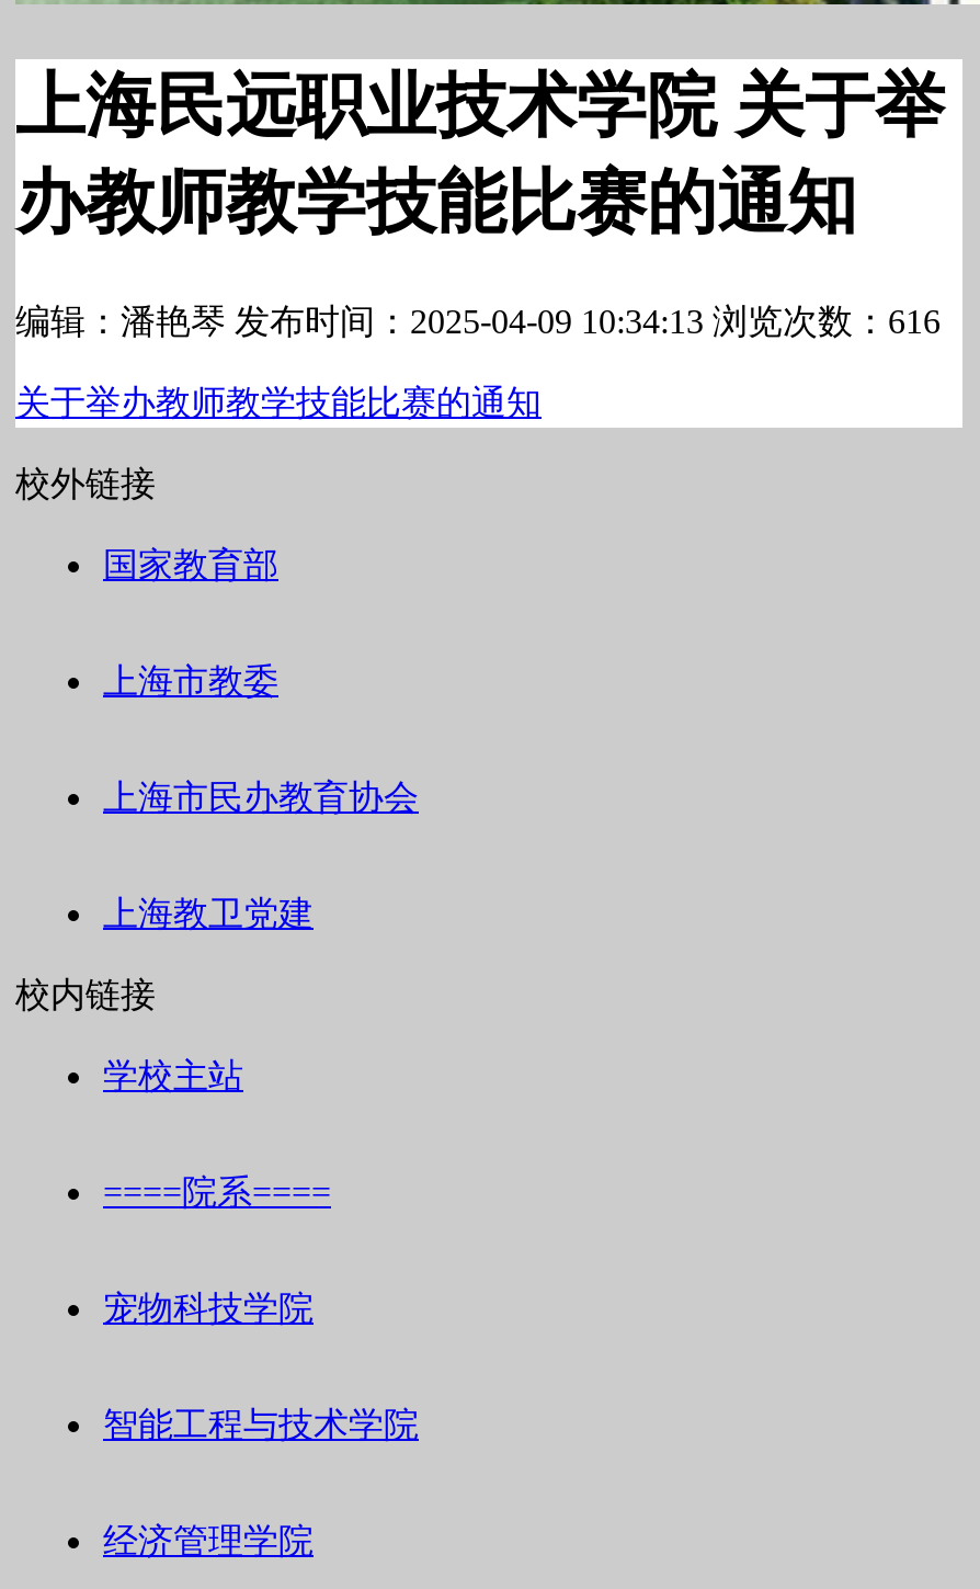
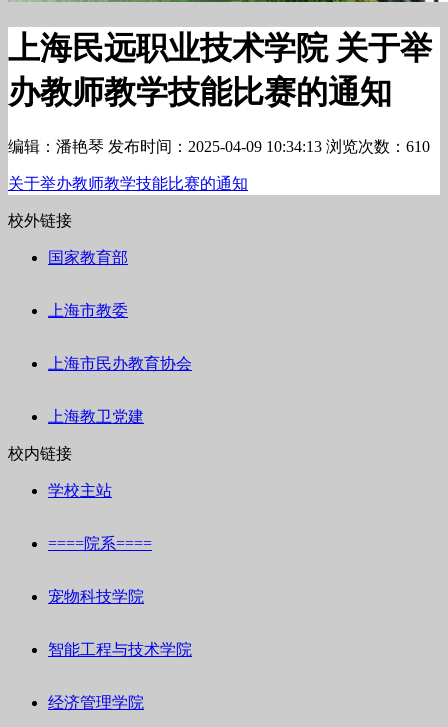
[15,302,941,340] 编辑：潘艳琴发布时间：2025-04-09 10:34:13浏览次数：616 -> [8,138,430,155] 编辑：潘艳琴发布时间：2025-04-09 10:34:13浏览次数：610

